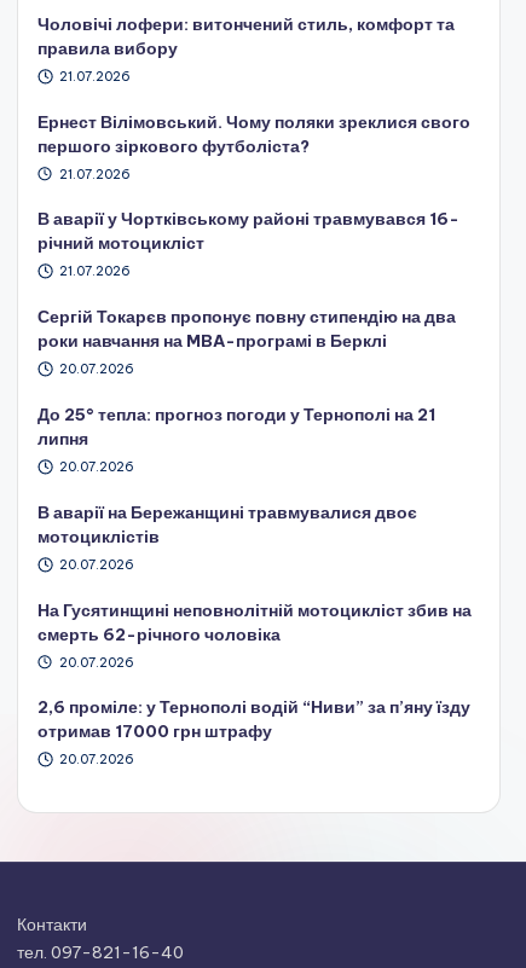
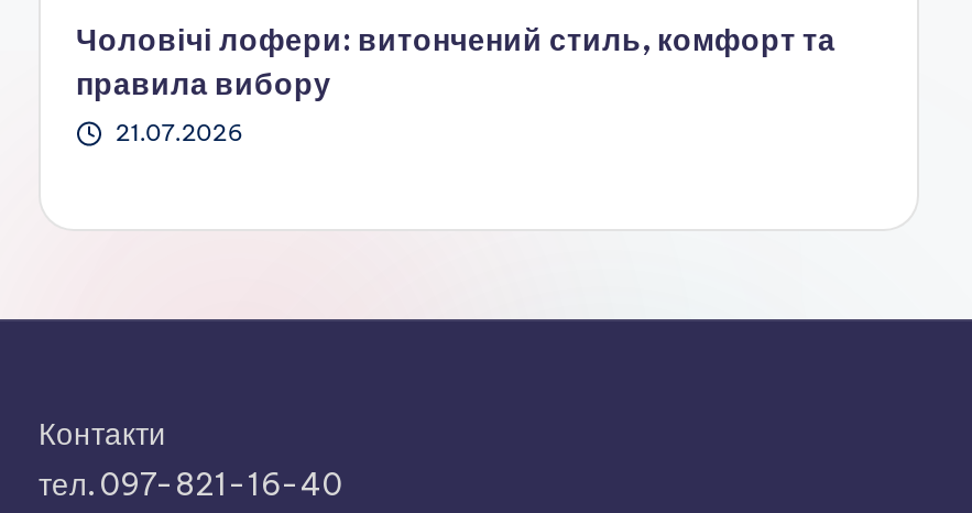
[37,111,472,768] Ернест Вілімовський. Чому поляки зреклися свого | першого зіркового футболіста? | 21.07.2026 | В аварії у Чортківському районі травмувався 16- | річний мотоцикліст | 21.07.2026 | Сергій Токарєв пропонує повну стипендію на два | роки навчання на MBA-програмі в Берклі | 20.07.2026 | До 25° тепла: прогноз погоди у Тернополі на 21 | липня | 20.07.2026 | В аварії на Бережанщині травмувалися двоє | мотоциклістів | 20.07.2026 | На Гусятинщині неповнолітній мотоцикліст збив на | смерть 62-річного чоловіка | 20.07.2026 | 2,6 проміле: у Тернополі водій “Ниви” за п’яну їзду | отримав 17000 грн штрафу | 20.07.2026 -> none

